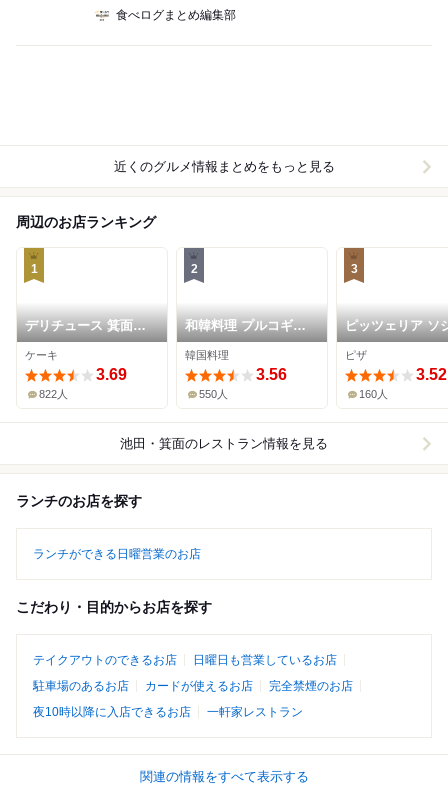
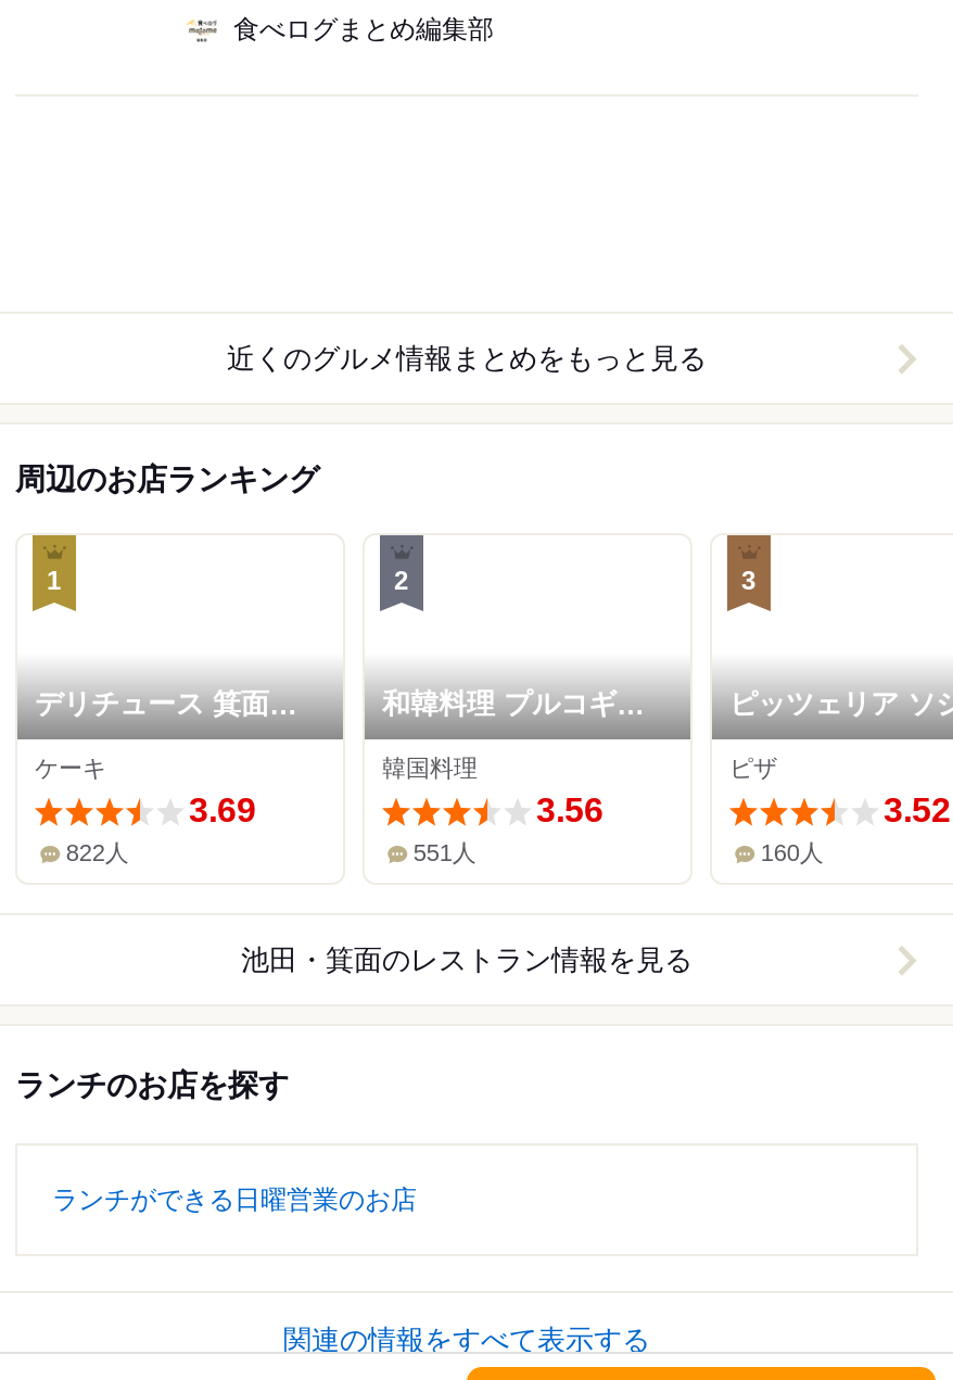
[199,388,228,400] 550人 -> [413,840,476,866] 551人
[16,599,353,719] こだわり・目的からお店を探す | テイクアウトのできるお店 | 日曜日も営業しているお店 | 駐車場のあるお店 | カードが使えるお店 | 完全禁煙のお店 | 夜10時以降に入店できるお店 | 一軒家レストラン -> none

